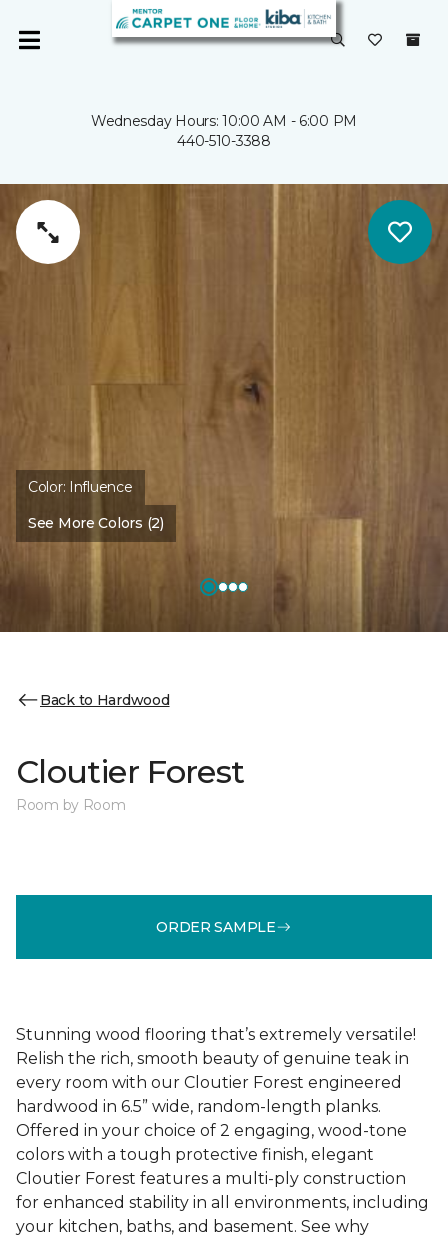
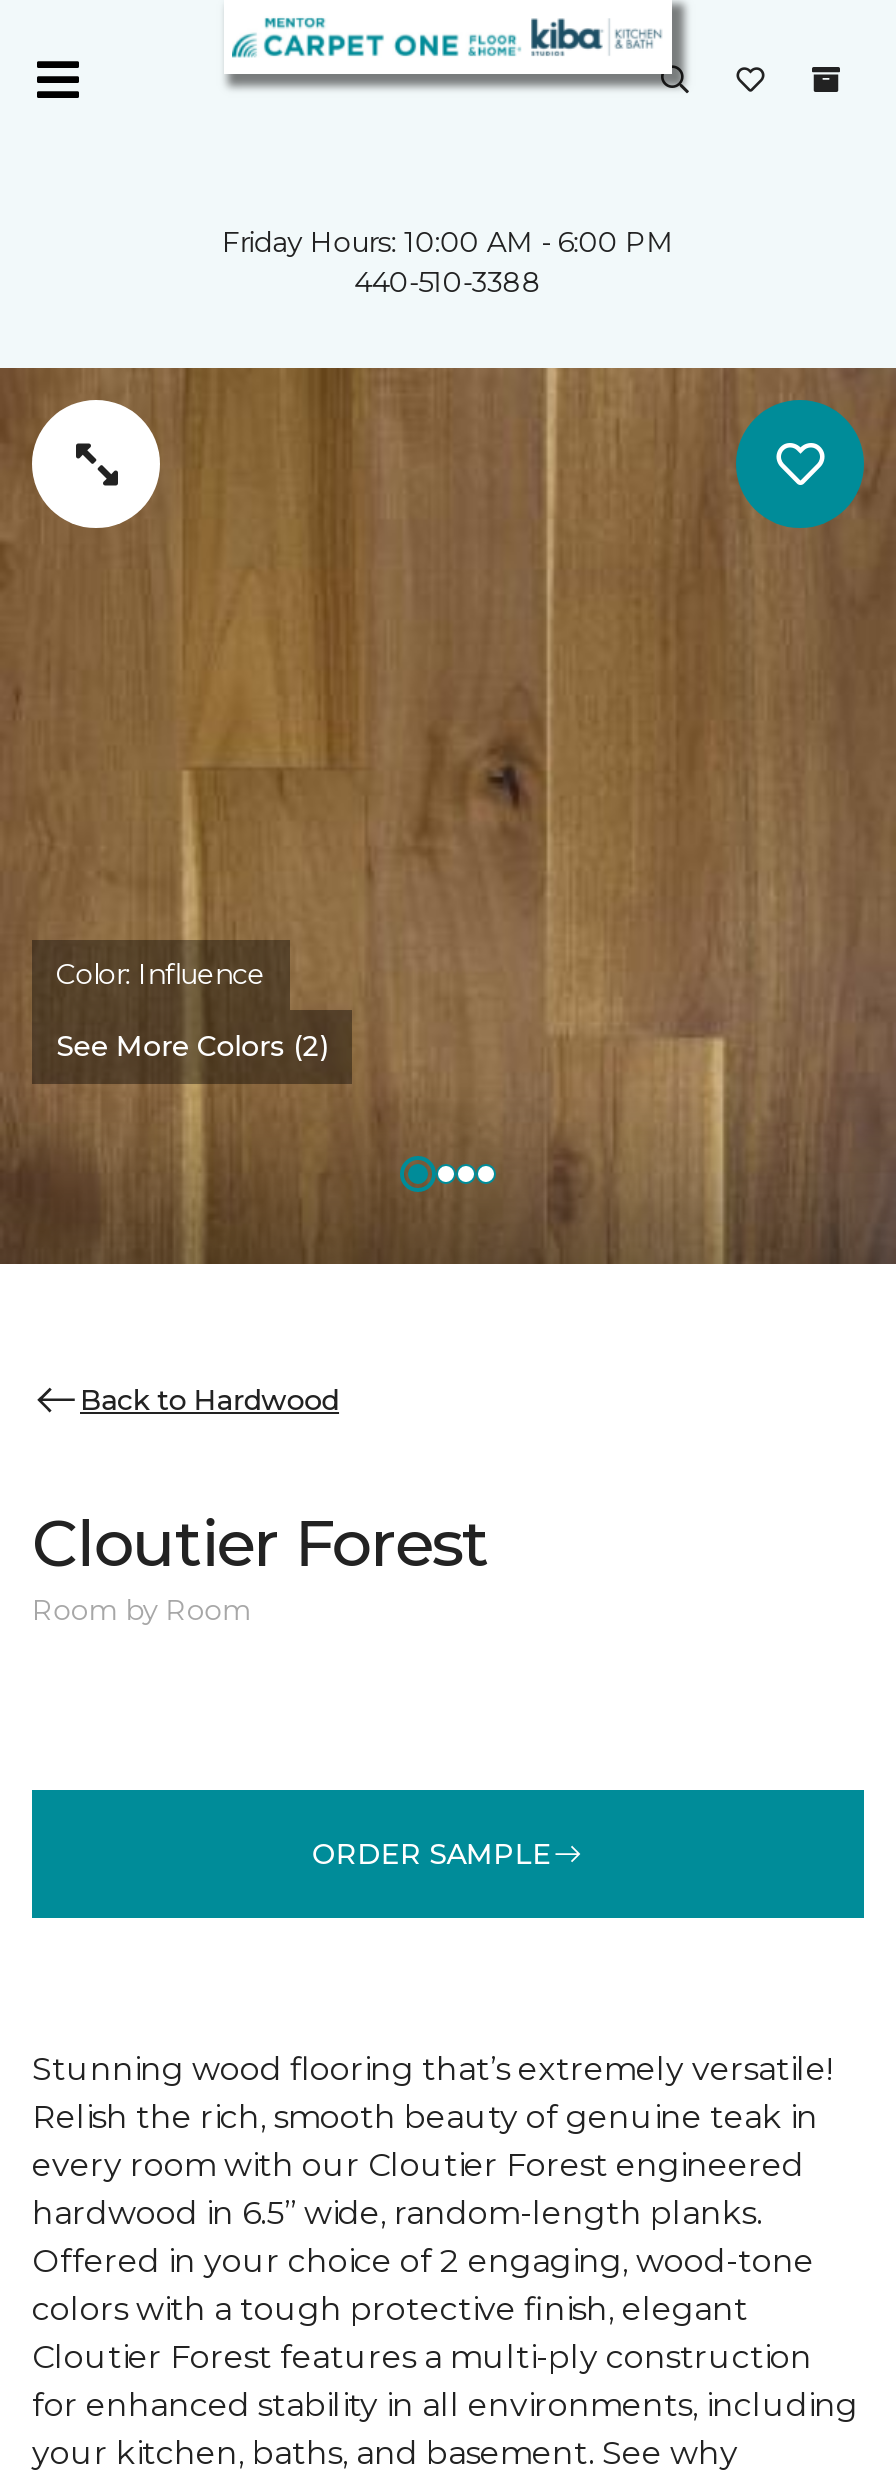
[91,112,357,130] Wednesday Hours: 10:00 AM - 6:00 PM -> [222,224,674,260] Friday Hours: 10:00 AM - 6:00 PM

